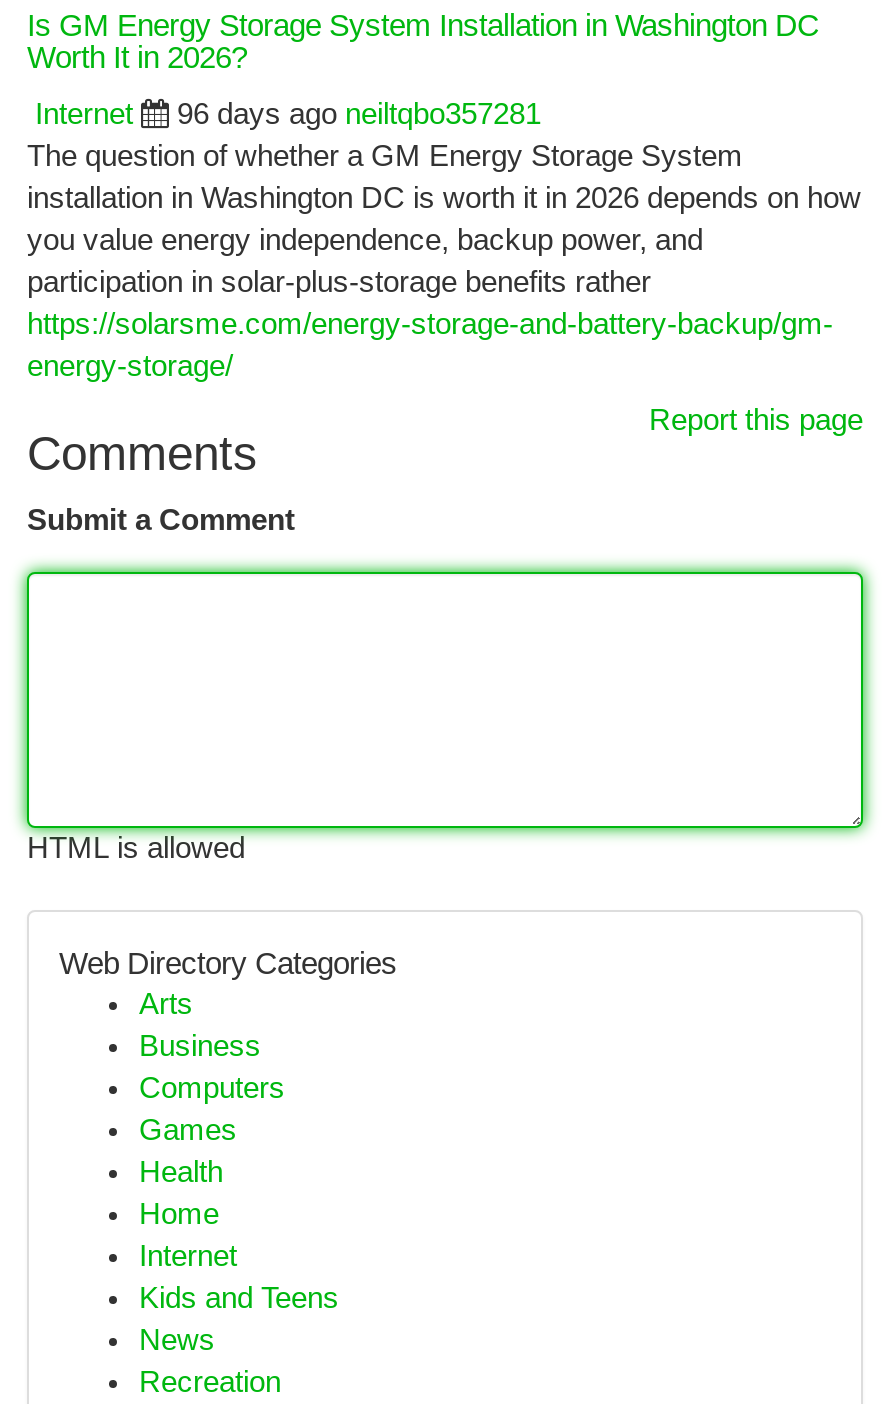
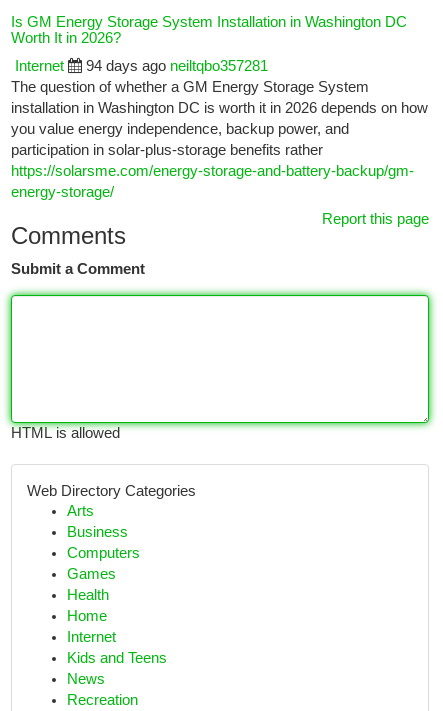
[177,98,541,130] 96 days ago neiltqbo357281 -> [86,58,268,74] 94 days ago neiltqbo357281

